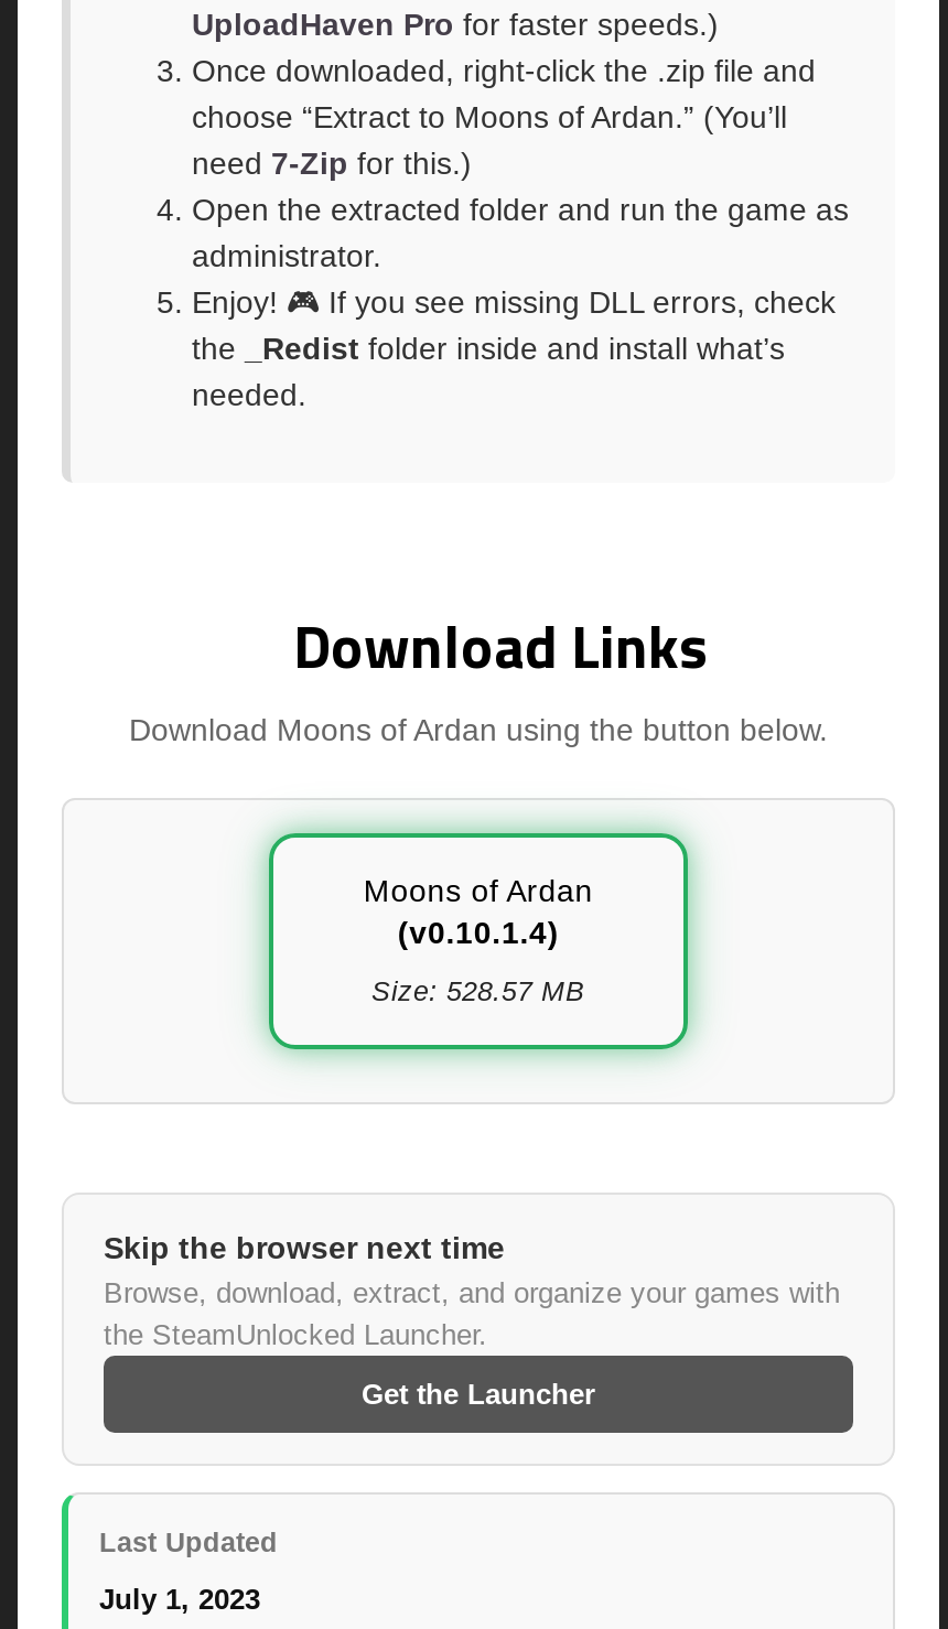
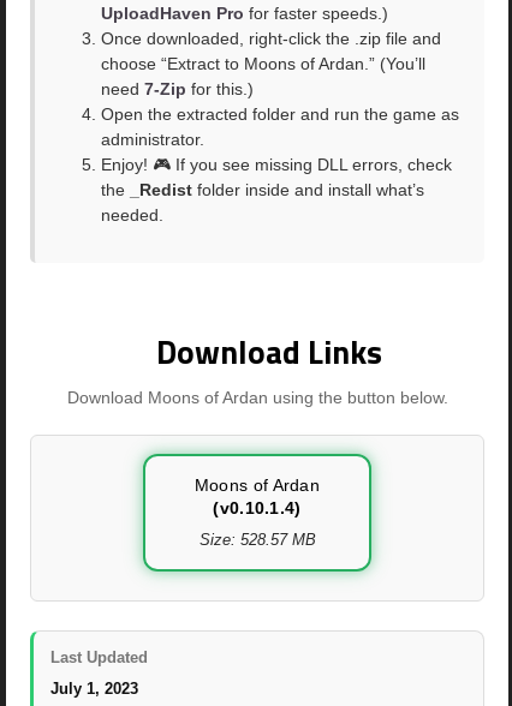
[104,1229,840,1410] Skip the browser next time | Browse, download, extract, and organize your games with | the SteamUnlocked Launcher. | Get the Launcher -> none

